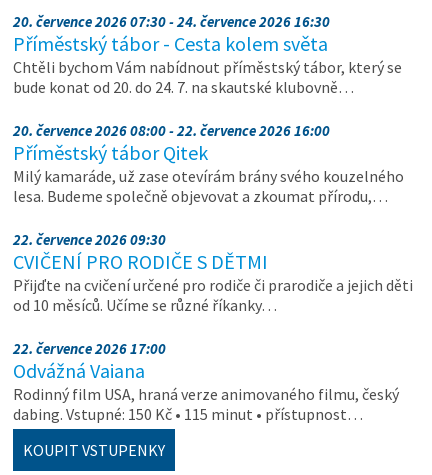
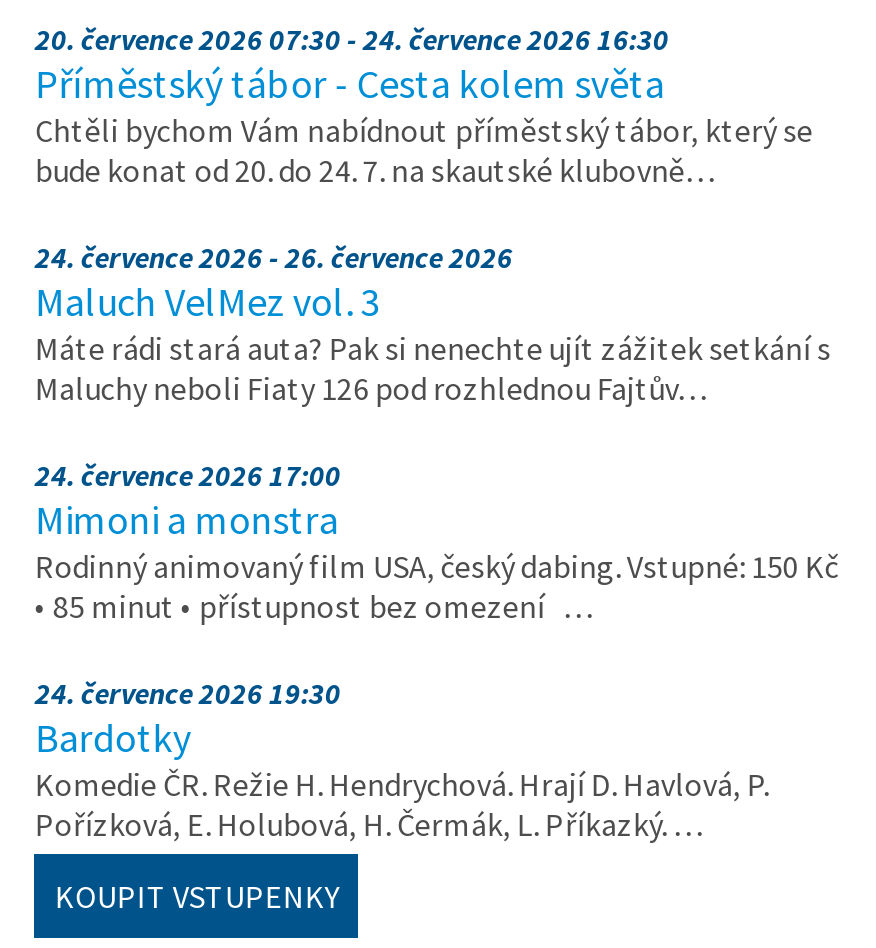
[13,121,404,206] 20. července 2026 08:00 - 22. července 2026 16:00 | Příměstský tábor Qitek | Milý kamaráde, už zase otevírám brány svého kouzelného | lesa. Budeme společně objevovat a zkoumat přírodu,… -> [35,238,831,408] 24. července 2026 - 26. července 2026 | Maluch VelMez vol. 3 | Máte rádi stará auta? Pak si nenechte ujít zážitek setkání s | Maluchy neboli Fiaty 126 pod rozhlednou Fajtův…
[13,230,413,315] 22. července 2026 09:30 | CVIČENÍ PRO RODIČE S DĚTMI | Přijďte na cvičení určené pro rodiče či prarodiče a jejich děti | od 10 měsíců. Učíme se různé říkanky… -> [35,456,839,626] 24. července 2026 17:00 | Mimoni a monstra | Rodinný animovaný film USA, český dabing. Vstupné: 150 Kč | • 85 minut • přístupnost bez omezení …
[13,339,399,424] 22. července 2026 17:00 | Odvážná Vaiana | Rodinný film USA, hraná verze animovaného filmu, český | dabing. Vstupné: 150 Kč • 115 minut • přístupnost… -> [35,674,769,844] 24. července 2026 19:30 | Bardotky | Komedie ČR. Režie H. Hendrychová. Hrají D. Havlová, P. | Pořízková, E. Holubová, H. Čermák, L. Příkazký. …

